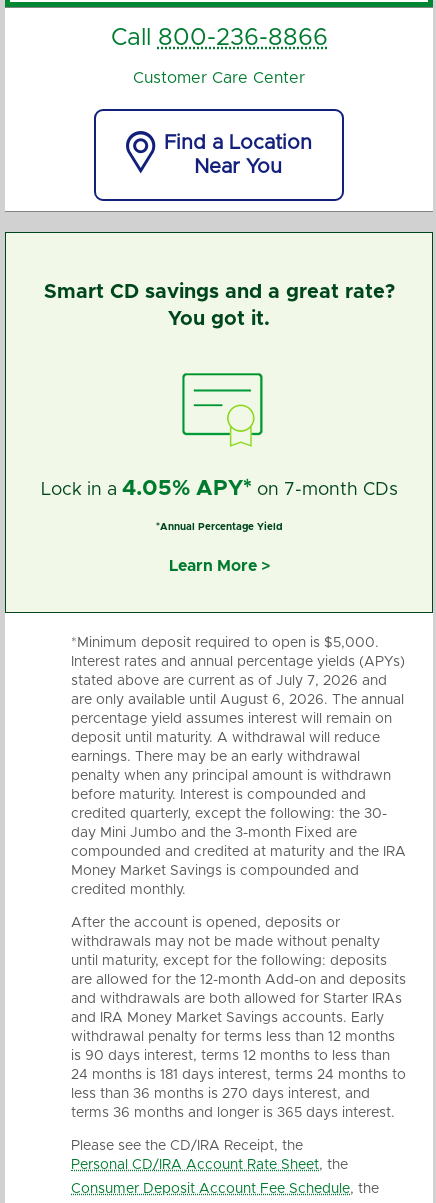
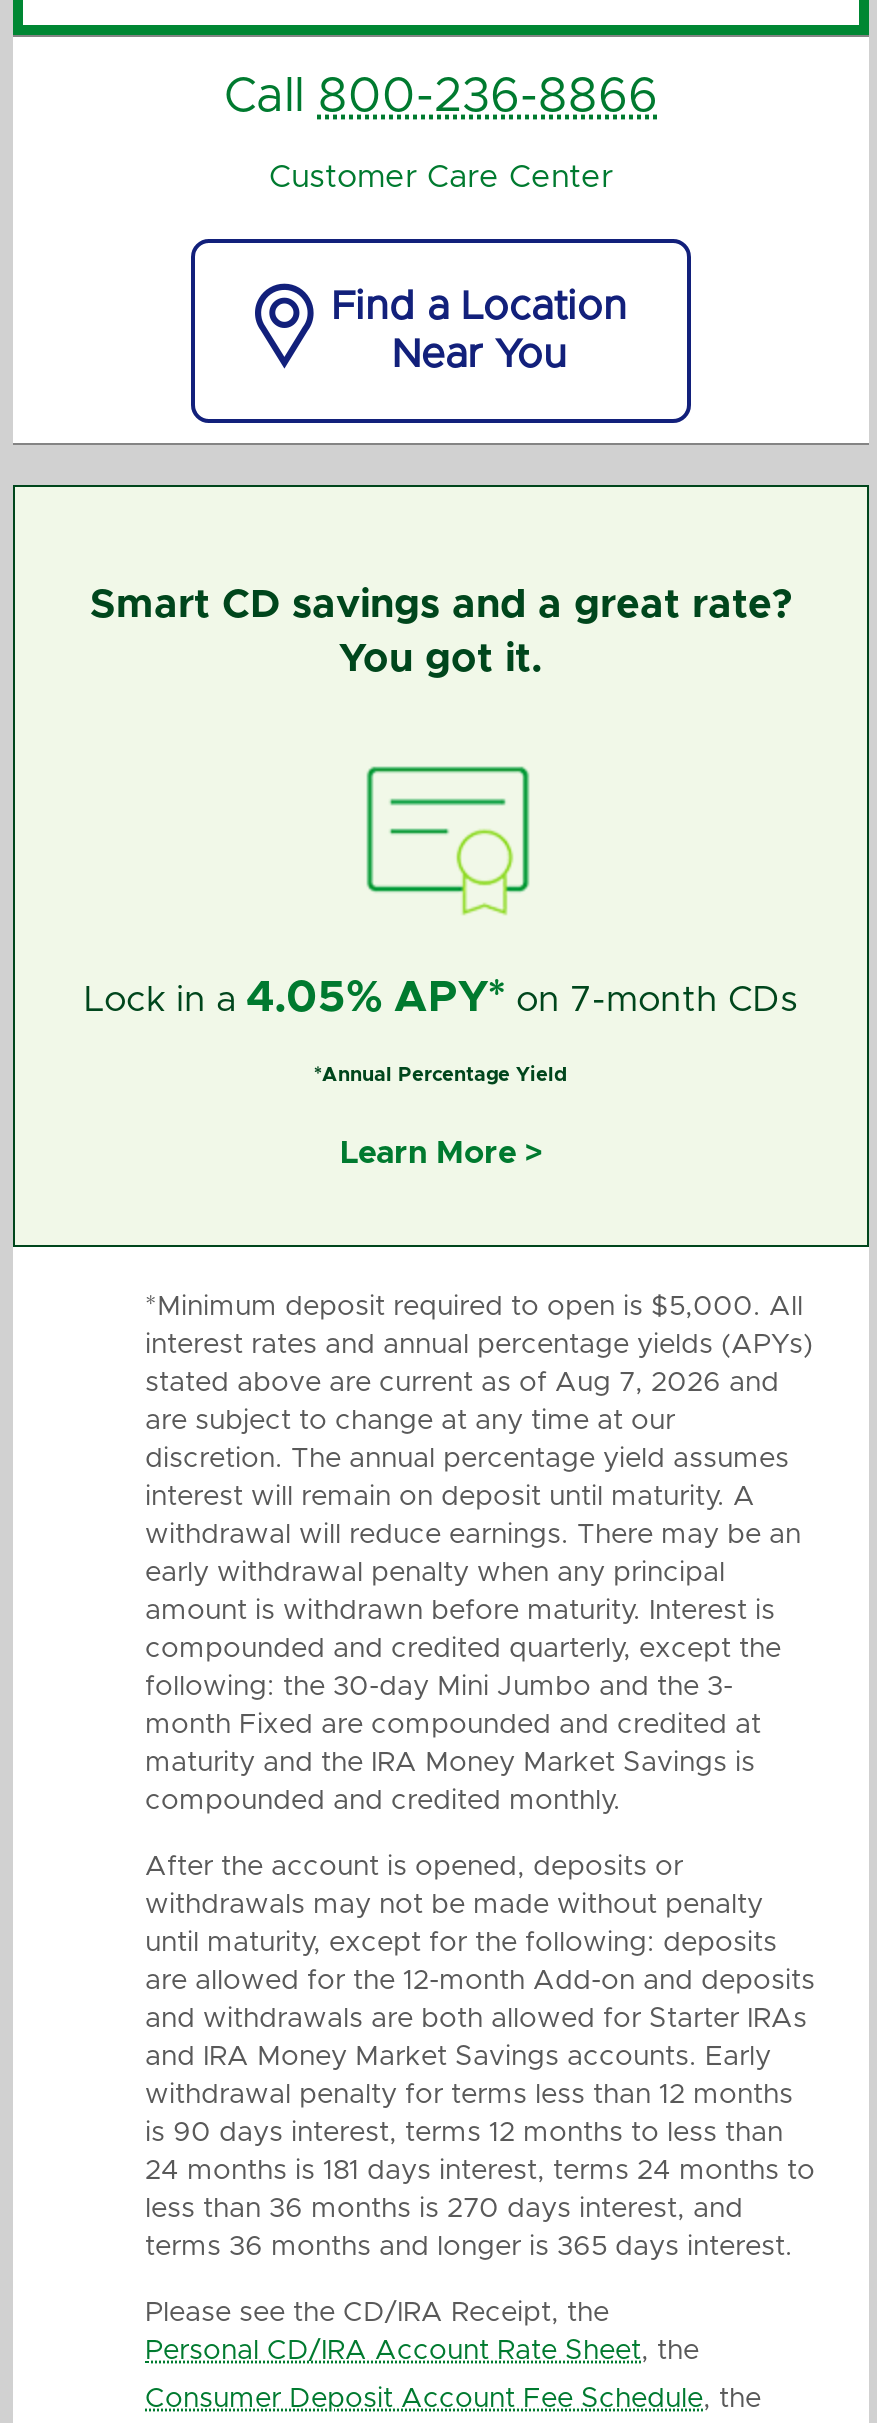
[71,636,406,897] *Minimum deposit required to open is $5,000. | Interest rates and annual percentage yields (APYs) | stated above are current as of July 7, 2026 and | are only available until August 6, 2026. The annual | percentage yield assumes interest will remain on | deposit until maturity. A withdrawal will reduce | earnings. There may be an early withdrawal | penalty when any principal amount is withdrawn | before maturity. Interest is compounded and | credited quarterly, except the following: the 30- | day Mini Jumbo and the 3-month Fixed are | compounded and credited at maturity and the IRA | Money Market Savings is compounded and | credited monthly. -> [145,1293,813,1815] *Minimum deposit required to open is $5,000. All | interest rates and annual percentage yields (APYs) | stated above are current as of Aug 7, 2026 and | are subject to change at any time at our | discretion. The annual percentage yield assumes | interest will remain on deposit until maturity. A | withdrawal will reduce earnings. There may be an | early withdrawal penalty when any principal | amount is withdrawn before maturity. Interest is | compounded and credited quarterly, except the | following: the 30-day Mini Jumbo and the 3- | month Fixed are compounded and credited at | maturity and the IRA Money Market Savings is | compounded and credited monthly.

